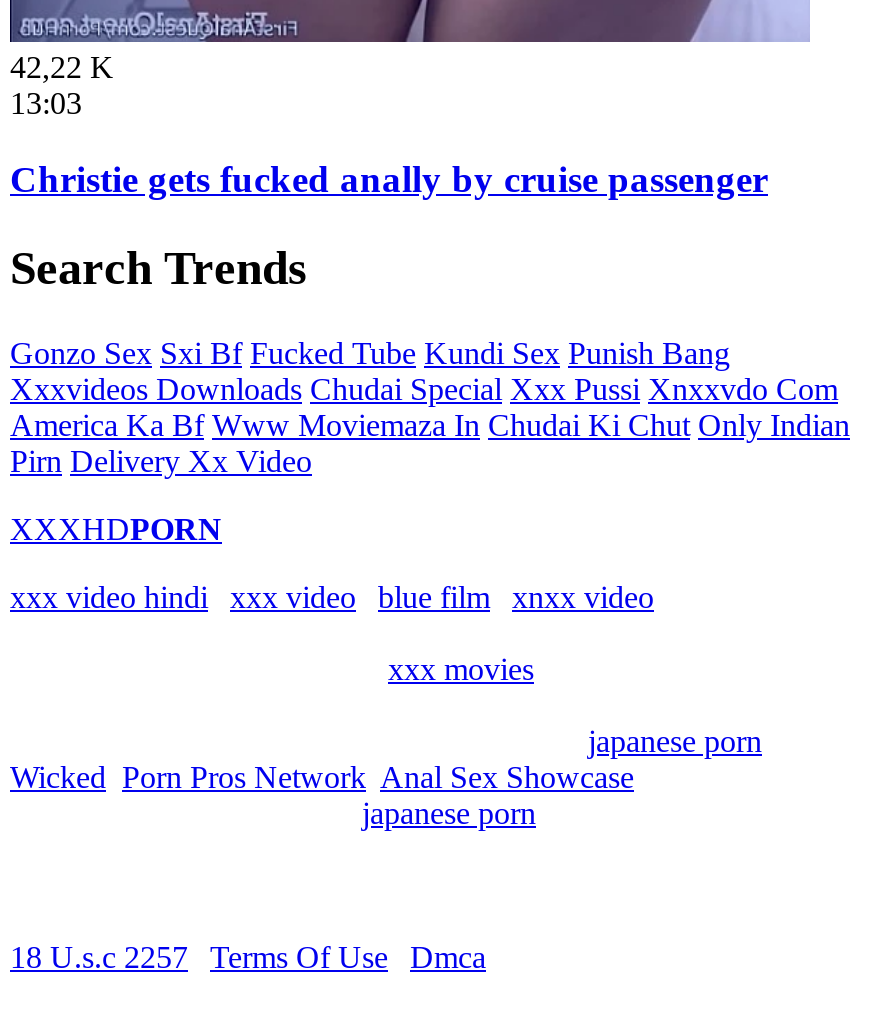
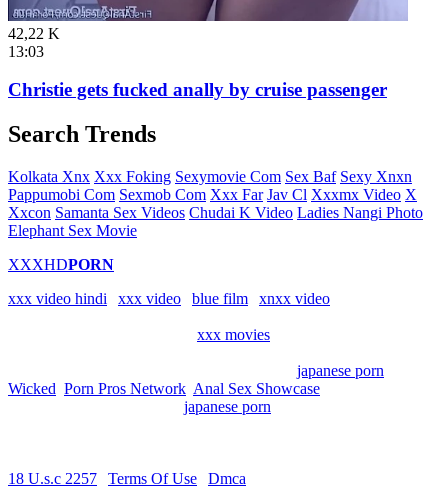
[10,336,850,478] Gonzo Sex Sxi Bf Fucked Tube Kundi Sex Punish Bang | Xxxvideos Downloads Chudai Special Xxx Pussi Xnxxvdo Com | America Ka Bf Www Moviemaza In Chudai Ki Chut Only Indian | Pirn Delivery Xx Video -> [8,168,423,239] Kolkata Xnx Xxx Foking Sexymovie Com Sex Baf Sexy Xnxn | Pappumobi Com Sexmob Com Xxx Far Jav Cl Xxxmx Video X | Xxcon Samanta Sex Videos Chudai K Video Ladies Nangi Photo | Elephant Sex Movie

